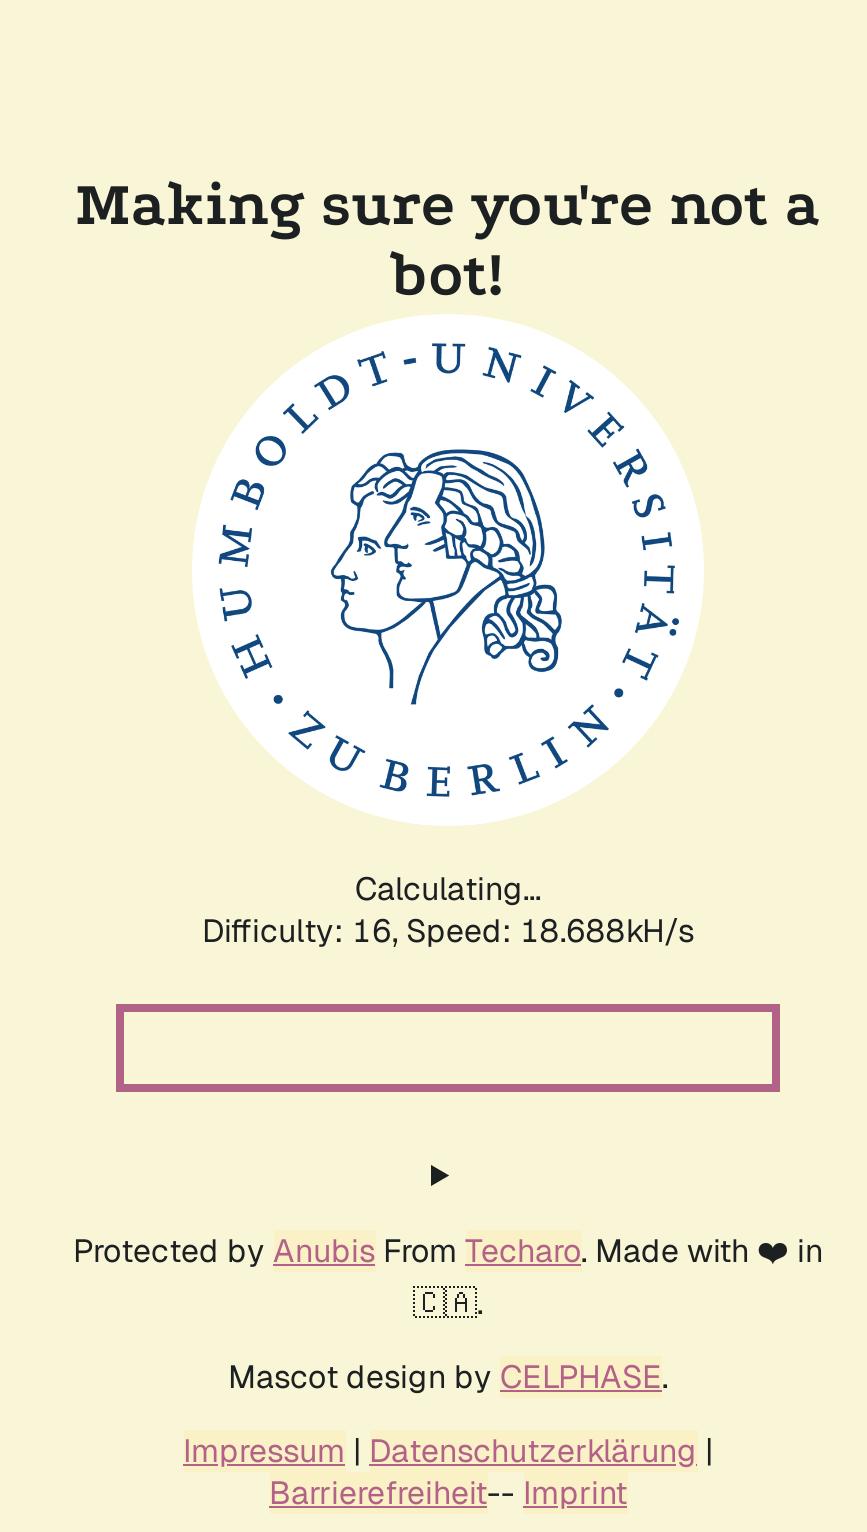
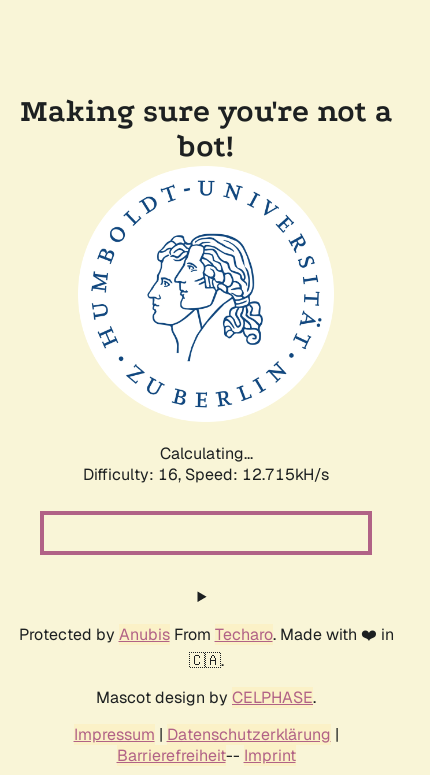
[202,910,694,952] Difficulty: 16, Speed: 18.688kH/s -> [83,464,329,485] Difficulty: 16, Speed: 12.715kH/s

